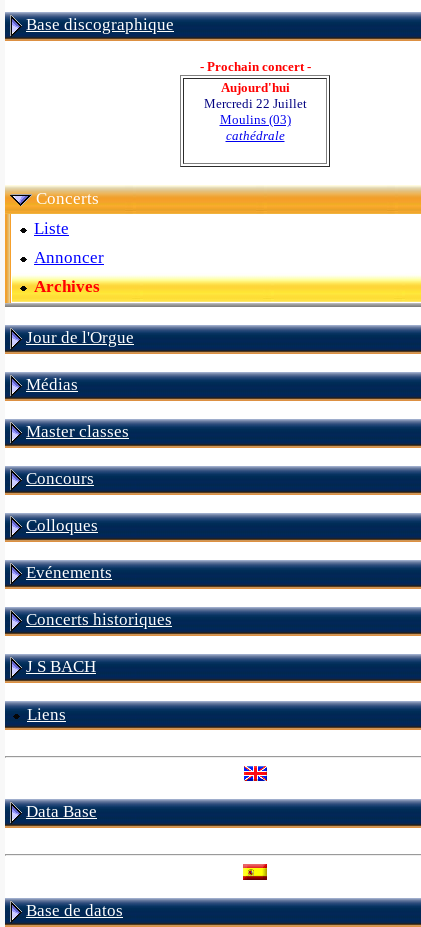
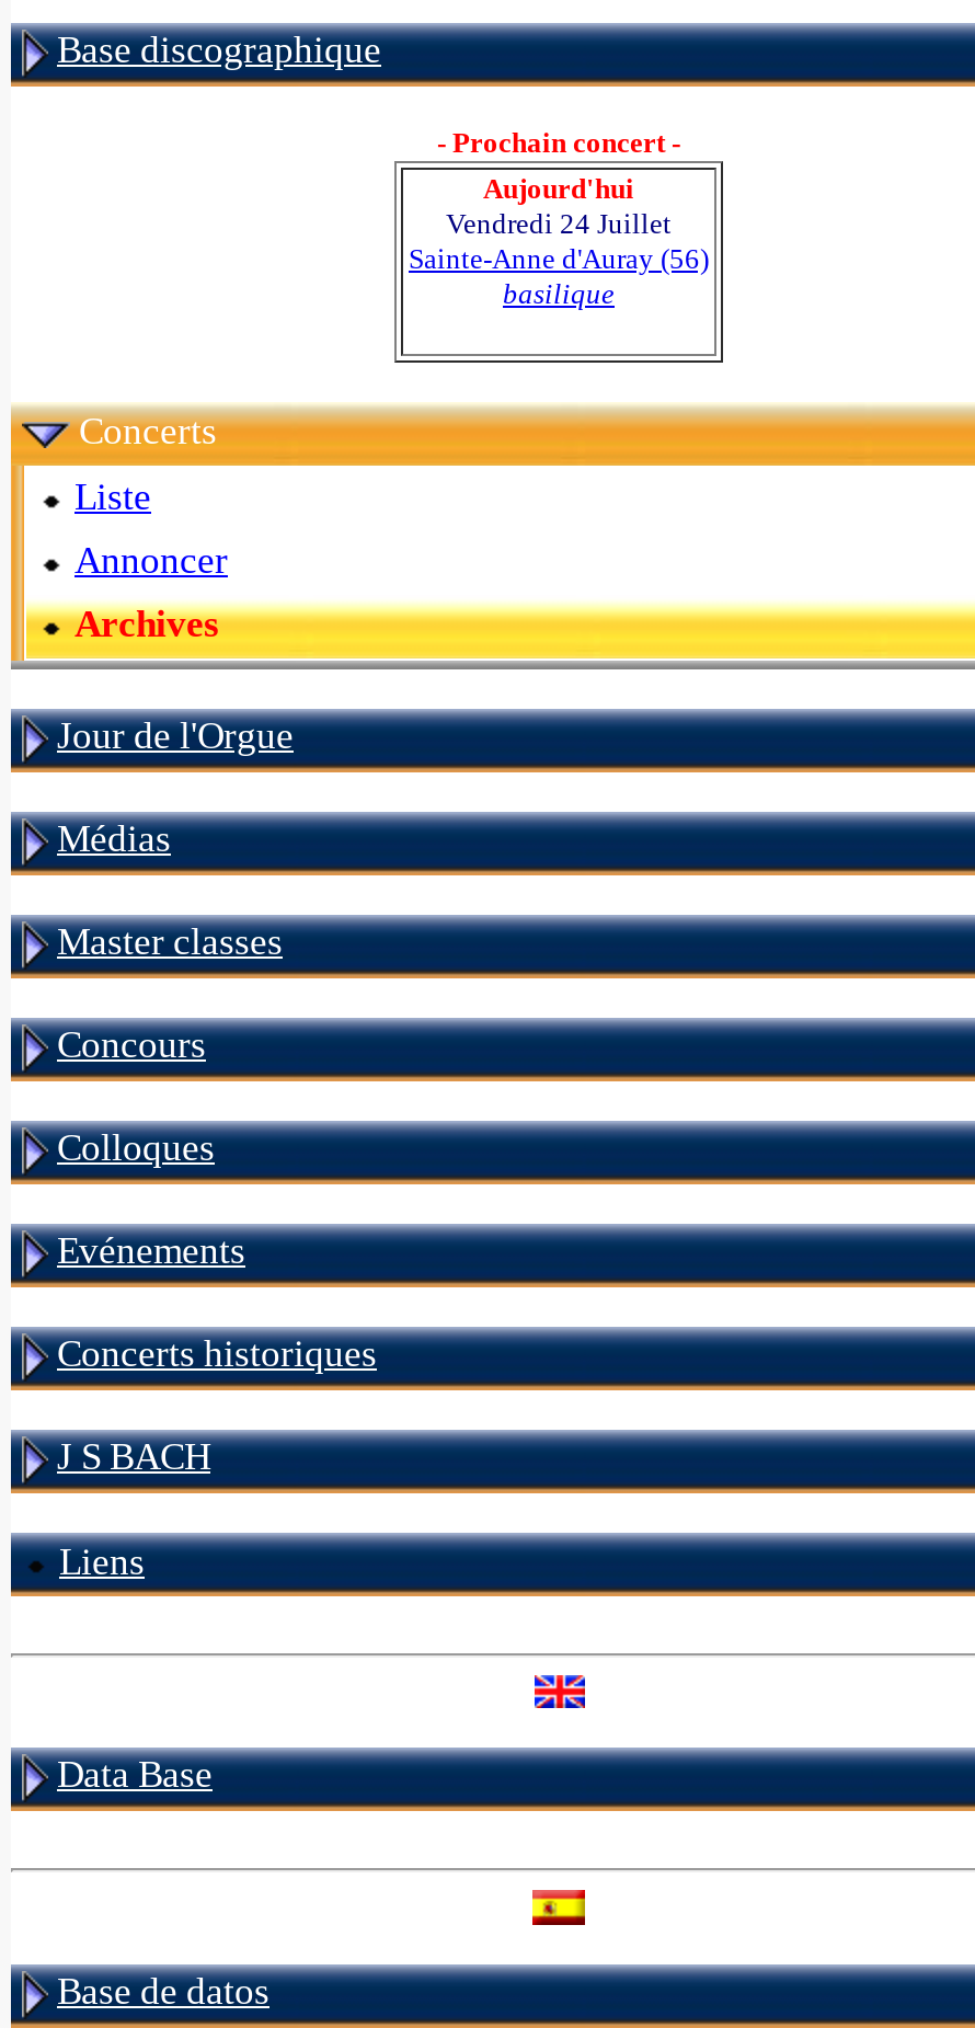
[203,96,306,143] Mercredi 22 Juillet | Moulins (03) | cathédrale -> [409,207,709,310] Vendredi 24 Juillet | Sainte-Anne d'Auray (56) | basilique

